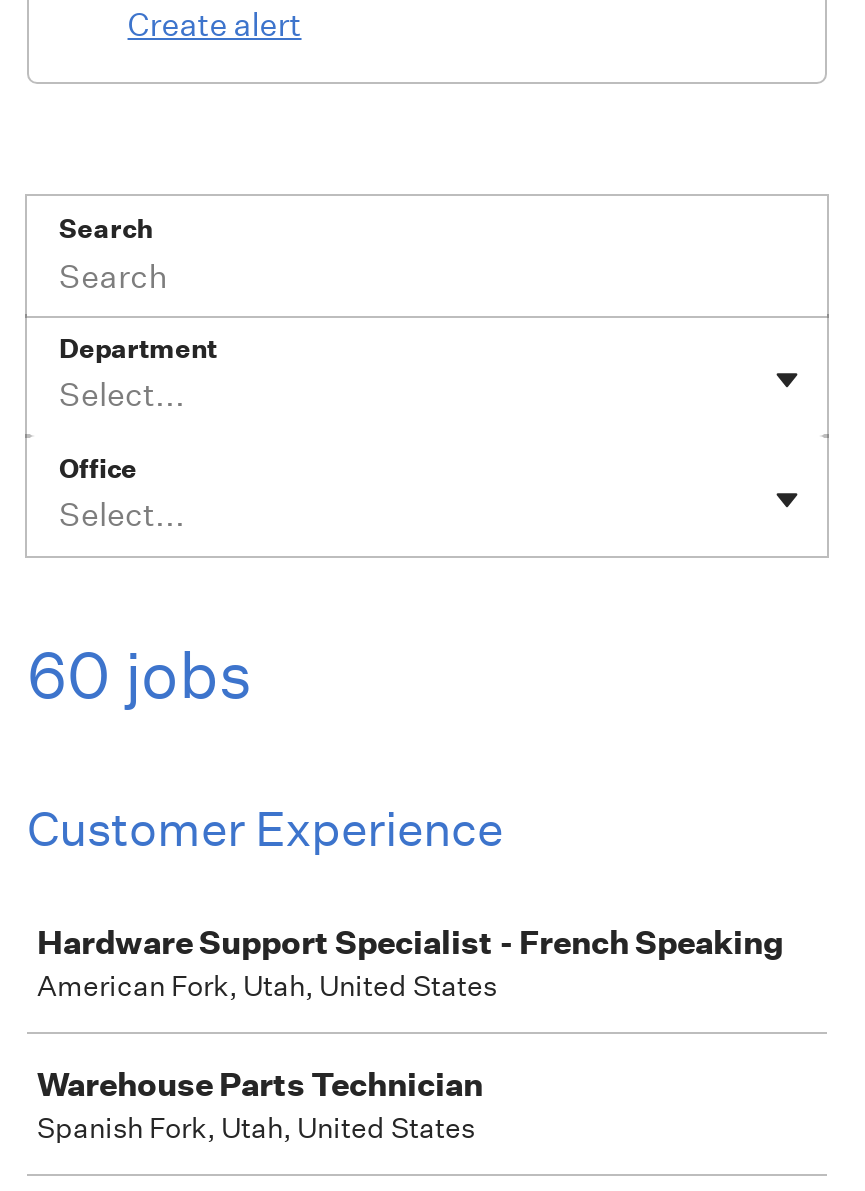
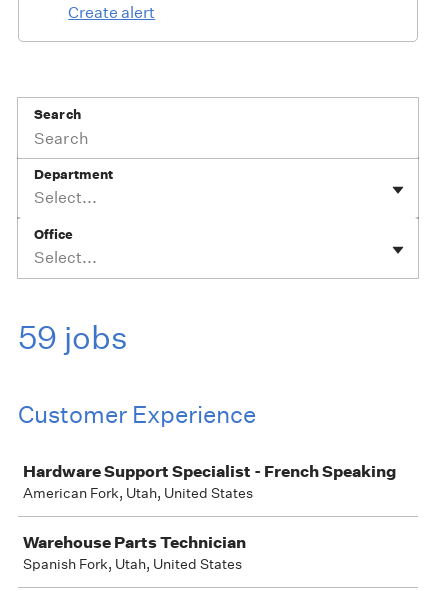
[27,636,253,714] 60 jobs -> [18,318,128,357] 59 jobs

